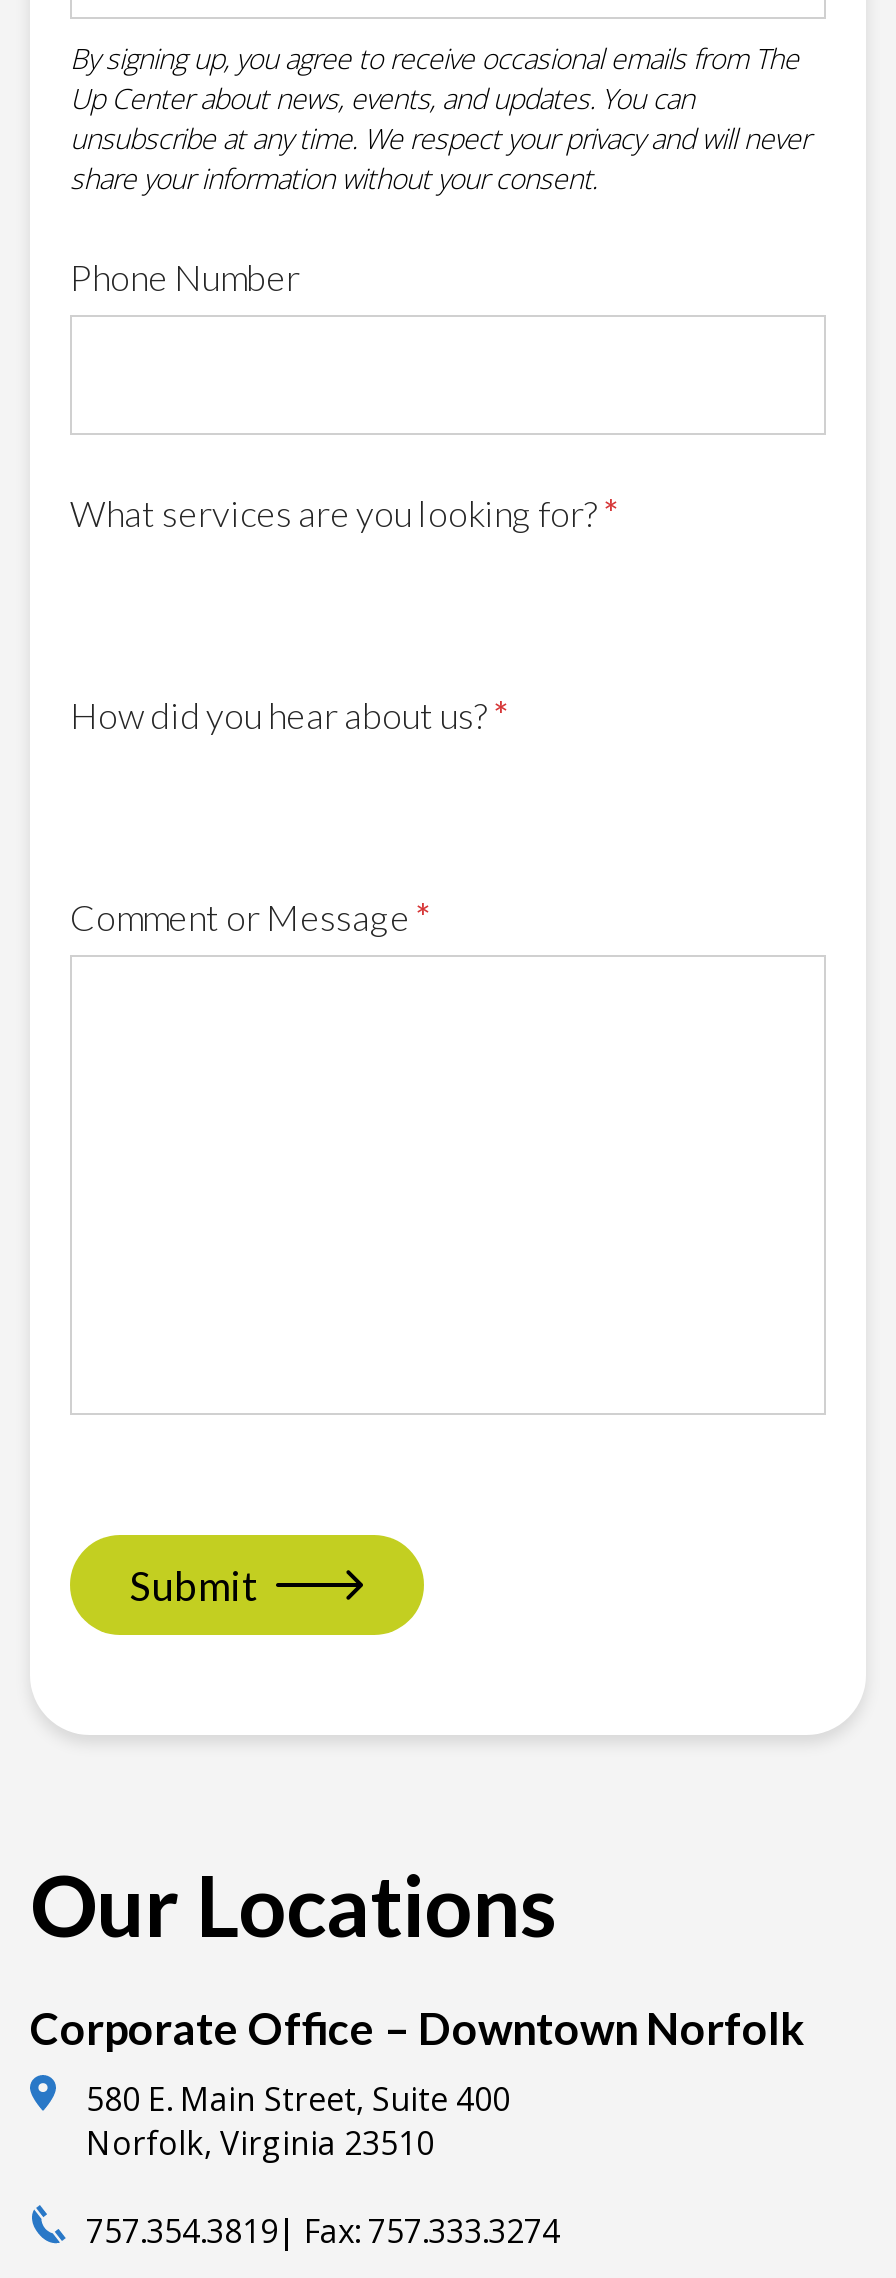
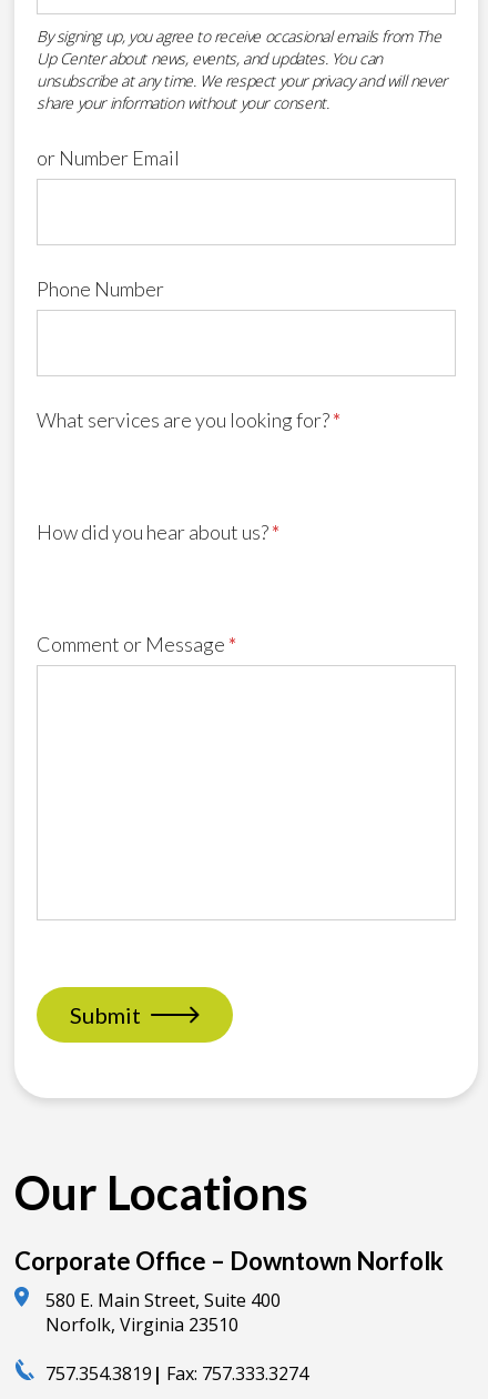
none -> [37,145,180,170] or Number Email

